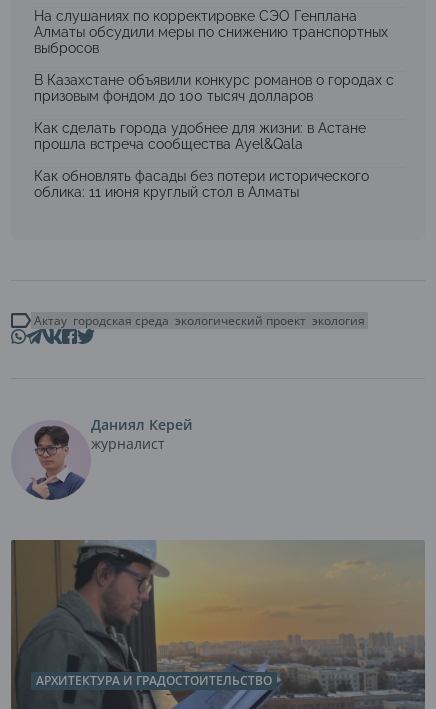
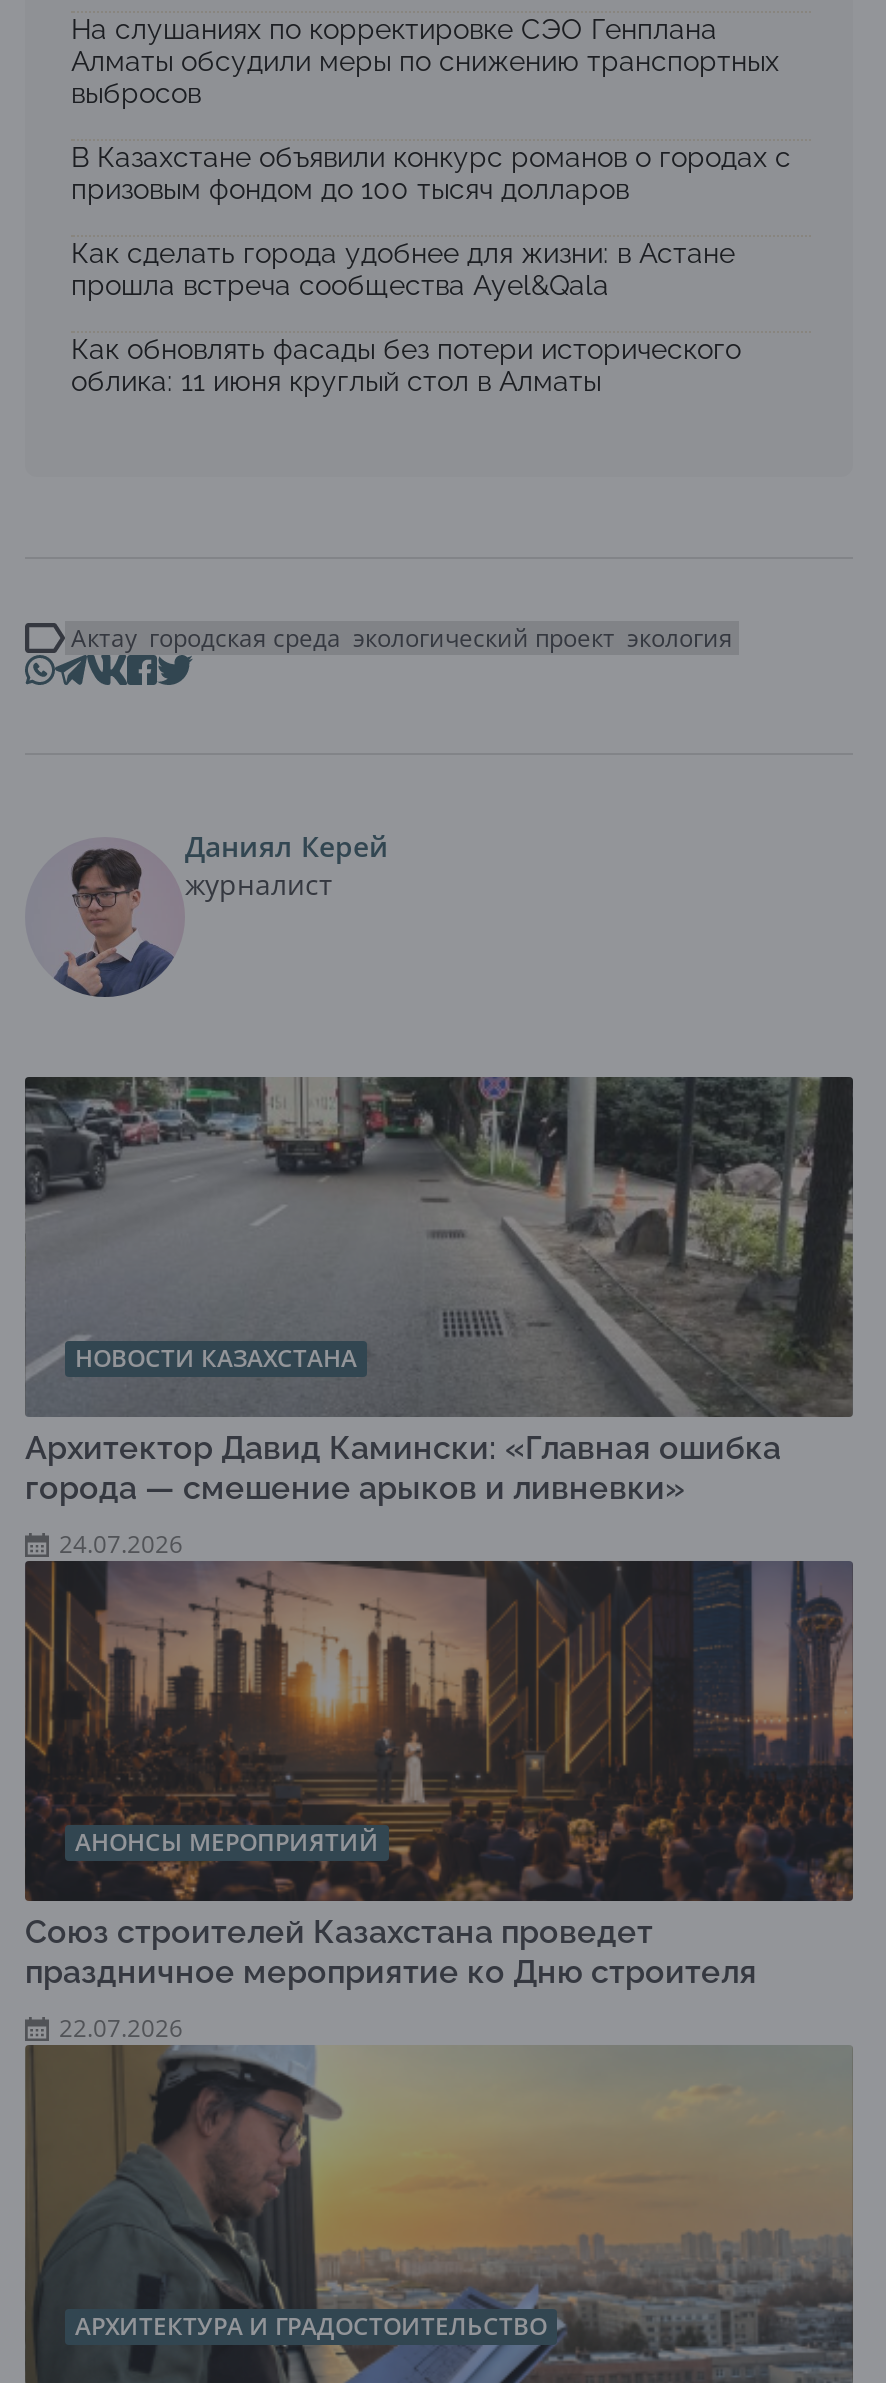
none -> [25,1075,855,1562] [image] | НОВОСТИ КАЗАХСТАНА | Архитектор Давид Камински: «Главная ошибка | города — смешение арыков и ливневки» | 24.07.2026
none -> [25,1533,855,2046] [image] | АНОНСЫ МЕРОПРИЯТИЙ | Союз строителей Казахстана проведет | праздничное мероприятие ко Дню строителя | 22.07.2026

